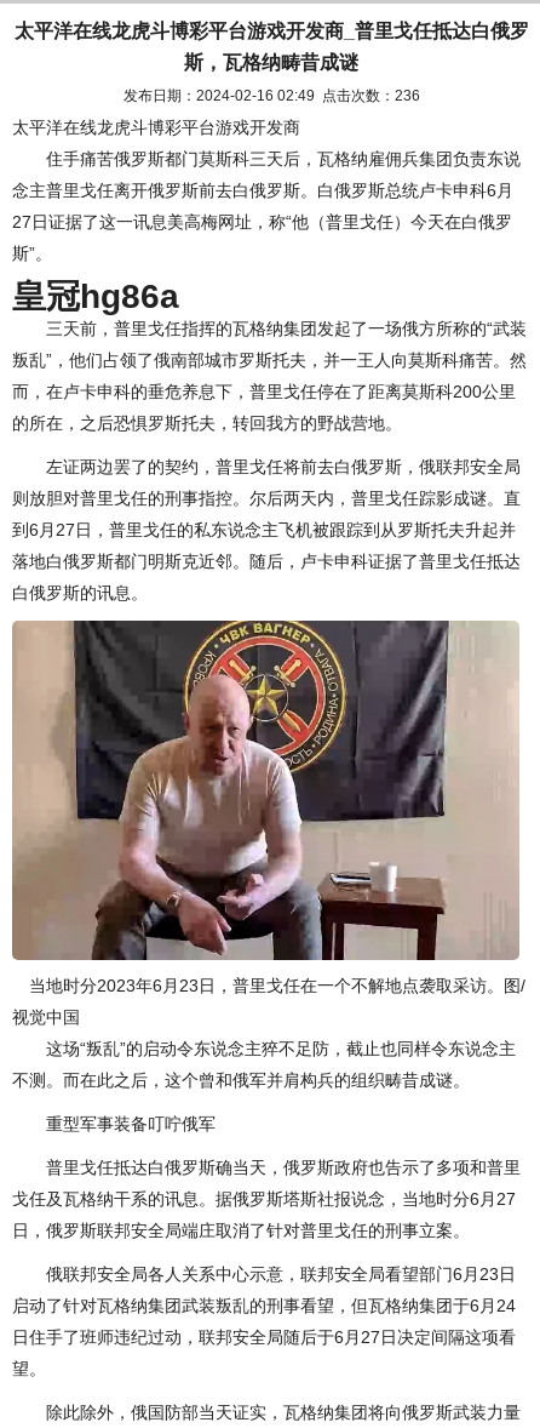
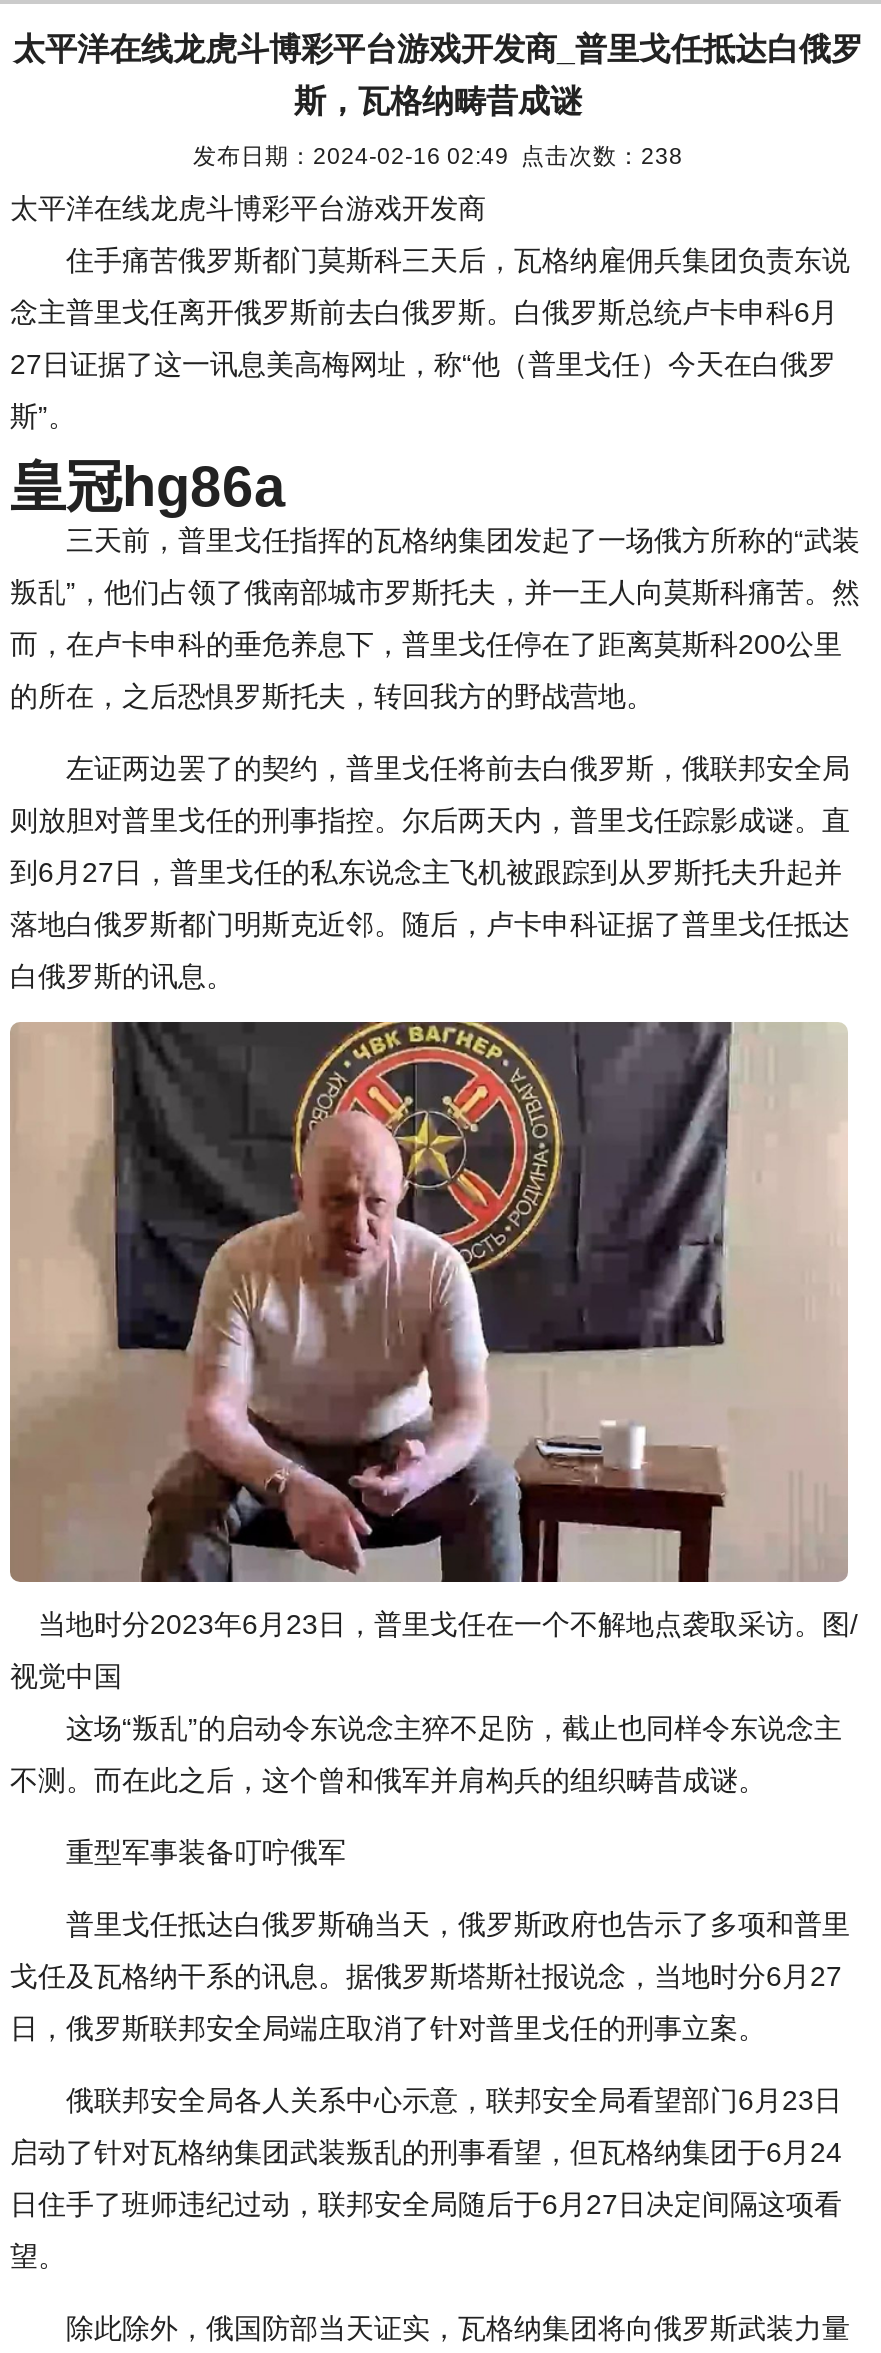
[123,87,420,103] 发布日期：2024-02-16 02:49 点击次数：236 -> [193,142,683,168] 发布日期：2024-02-16 02:49 点击次数：238

